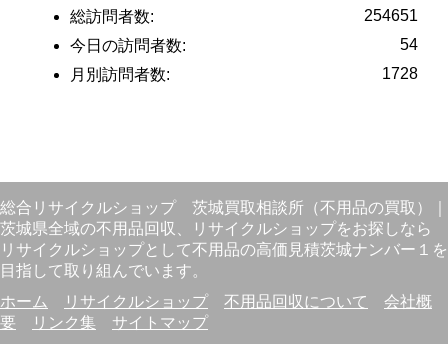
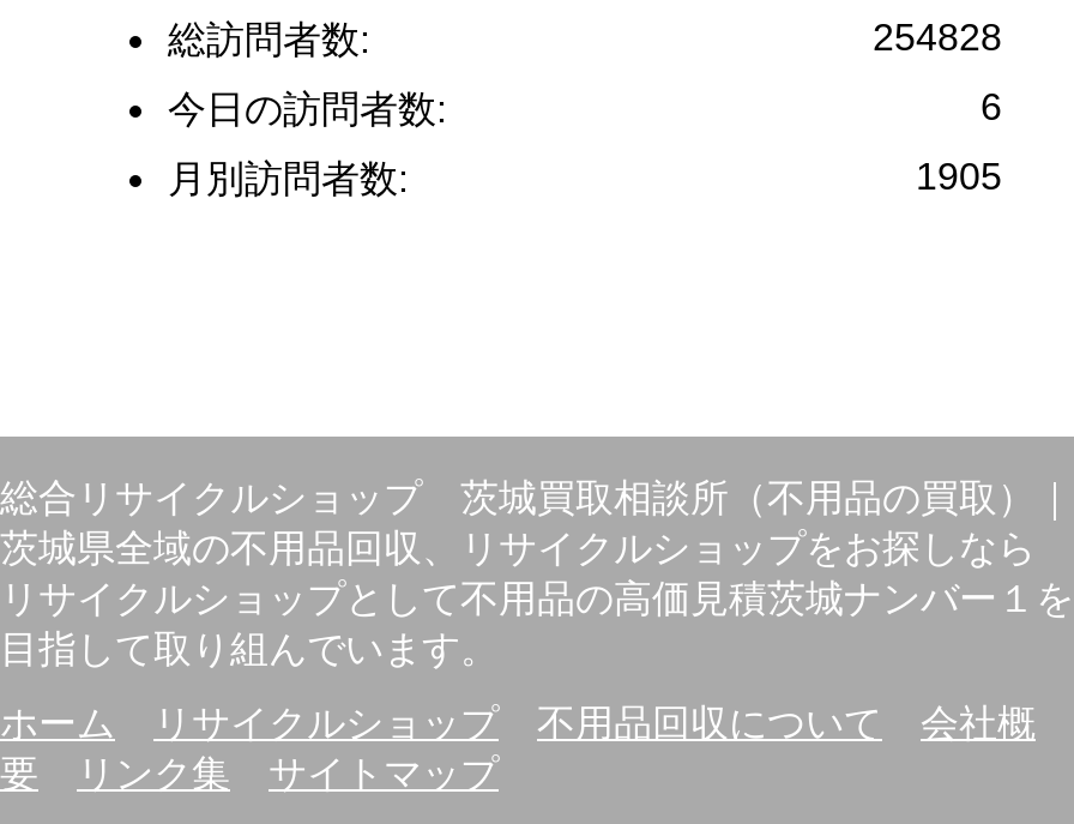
[364,7,418,24] 254651 -> [873,18,1002,58] 254828
[400,36,418,53] 54 -> [981,87,1002,128] 6
[382,65,418,82] 1728 -> [916,157,1002,197] 1905

